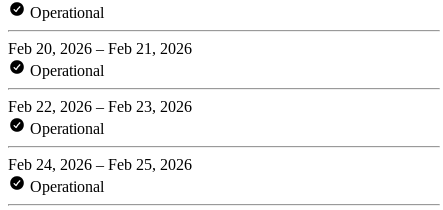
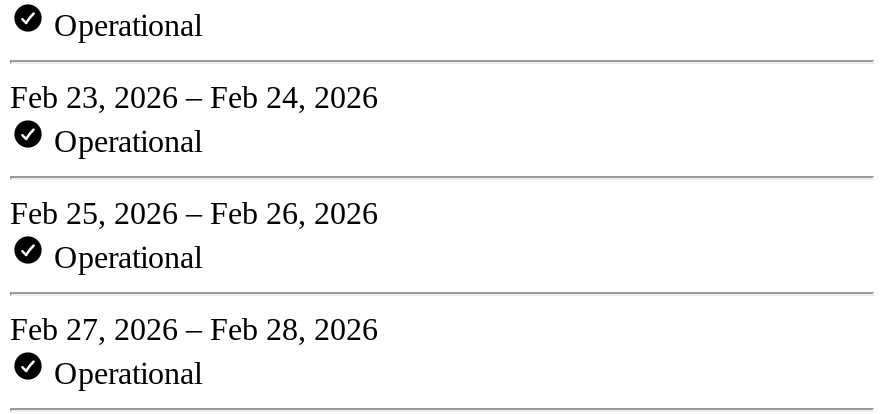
[8,40,192,57] Feb 20, 2026 – Feb 21, 2026 -> [10,80,378,114] Feb 23, 2026 – Feb 24, 2026
[8,98,192,115] Feb 22, 2026 – Feb 23, 2026 -> [10,196,378,230] Feb 25, 2026 – Feb 26, 2026
[8,156,192,173] Feb 24, 2026 – Feb 25, 2026 -> [10,312,378,346] Feb 27, 2026 – Feb 28, 2026

